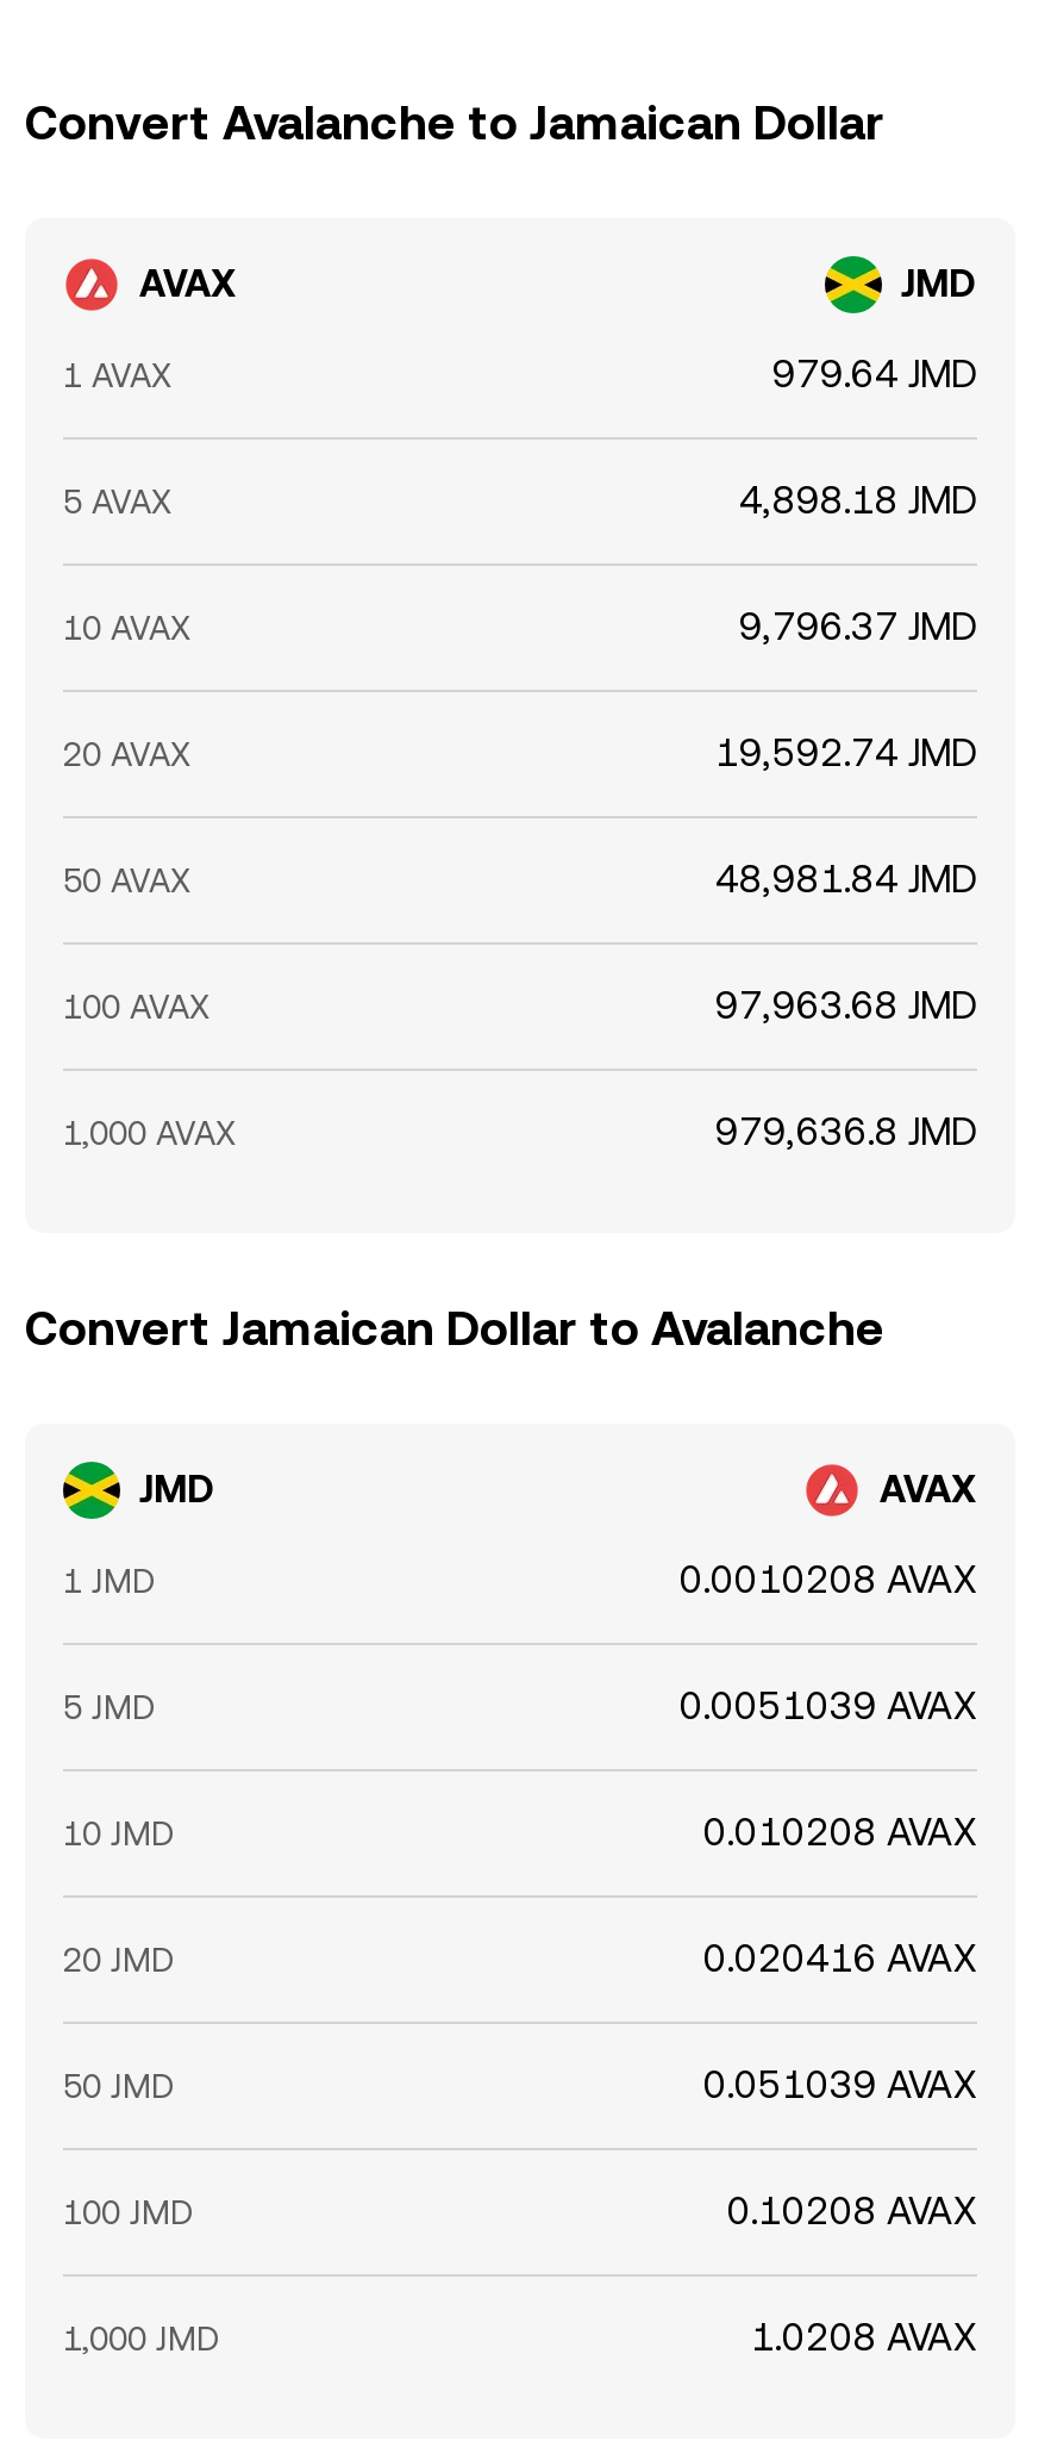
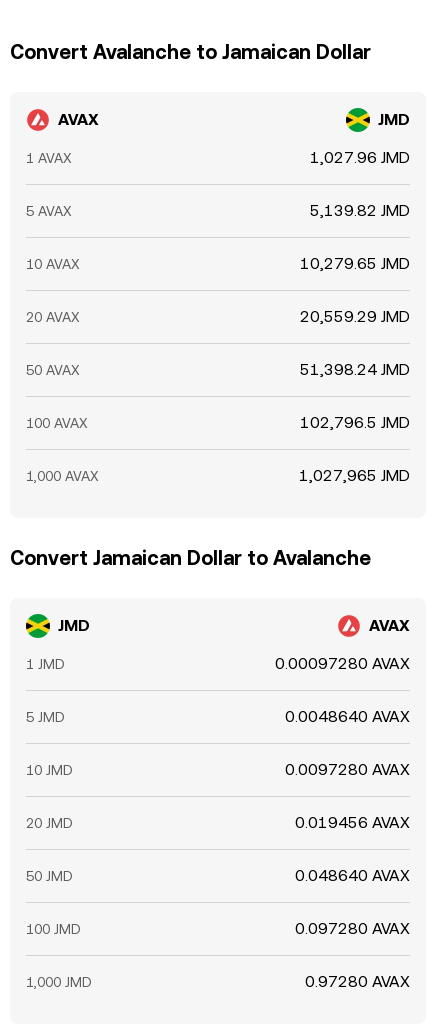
[772,351,977,397] 979.64 JMD -> [310,148,410,167] 1,027.96 JMD
[739,478,977,523] 4,898.18 JMD -> [310,201,410,220] 5,139.82 JMD
[739,604,977,649] 9,796.37 JMD -> [300,254,410,273] 10,279.65 JMD
[715,730,977,776] 19,592.74 JMD -> [300,307,410,326] 20,559.29 JMD
[715,857,977,902] 48,981.84 JMD -> [300,360,410,379] 51,398.24 JMD
[715,983,977,1028] 97,963.68 JMD -> [300,413,410,432] 102,796.5 JMD
[715,1109,977,1154] 979,636.8 JMD -> [299,466,410,485] 1,027,965 JMD
[680,1557,977,1602] 0.0010208 AVAX -> [275,654,410,673] 0.00097280 AVAX
[680,1683,977,1729] 0.0051039 AVAX -> [285,707,410,726] 0.0048640 AVAX
[703,1810,977,1855] 0.010208 AVAX -> [285,760,410,779] 0.0097280 AVAX
[703,1936,977,1981] 0.020416 AVAX -> [295,813,410,832] 0.019456 AVAX
[703,2062,977,2107] 0.051039 AVAX -> [295,866,410,885] 0.048640 AVAX
[727,2188,977,2234] 0.10208 AVAX -> [295,919,410,938] 0.097280 AVAX
[751,2315,977,2360] 1.0208 AVAX -> [305,972,410,991] 0.97280 AVAX

